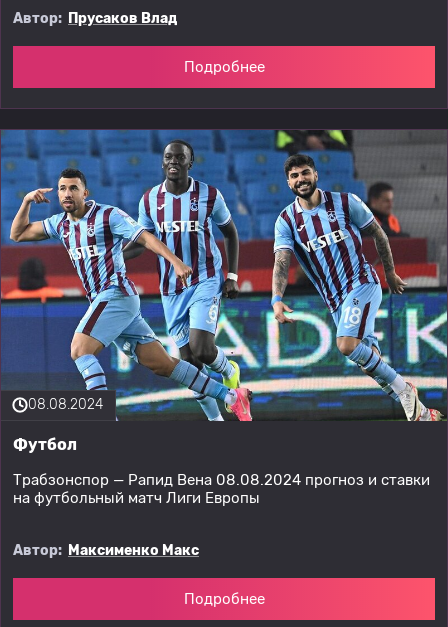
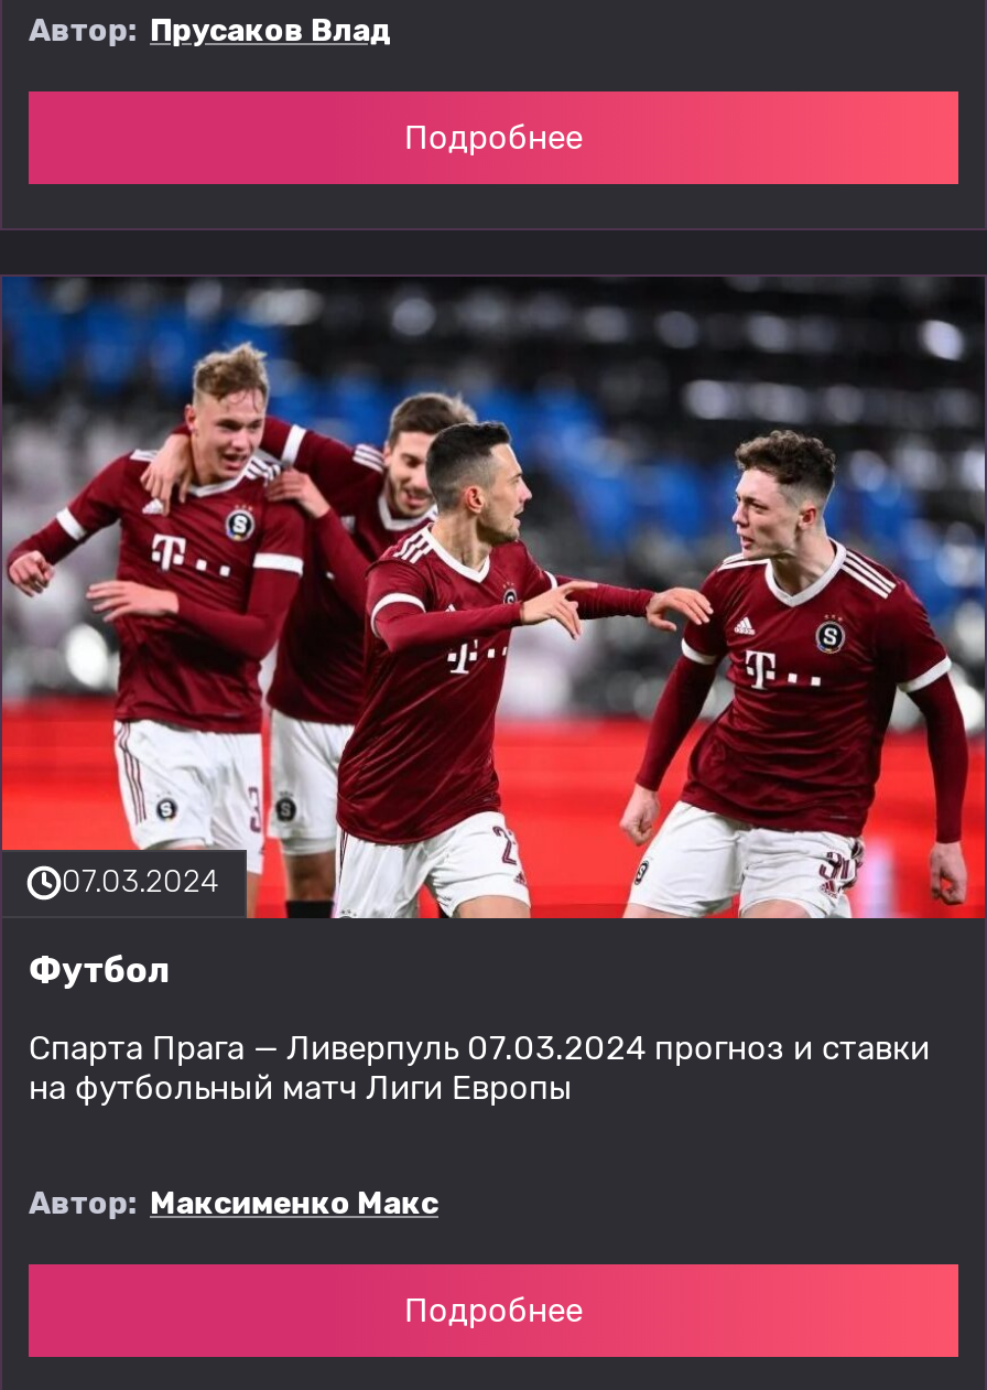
[3,129,445,422] [image] | 08.08.2024 -> [7,277,980,920] [image] | 07.03.2024
[13,471,430,489] Трабзонспор — Рапид Вена 08.08.2024 прогноз и ставки -> [29,1029,930,1069] Спарта Прага — Ливерпуль 07.03.2024 прогноз и ставки

